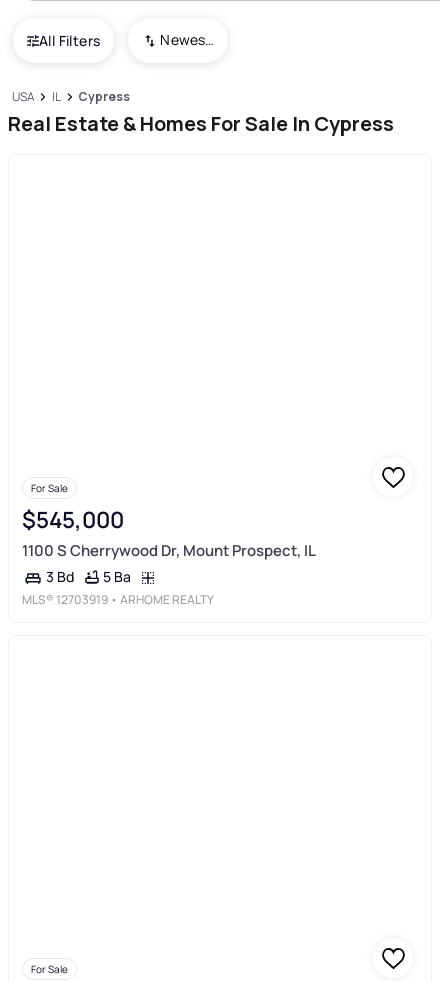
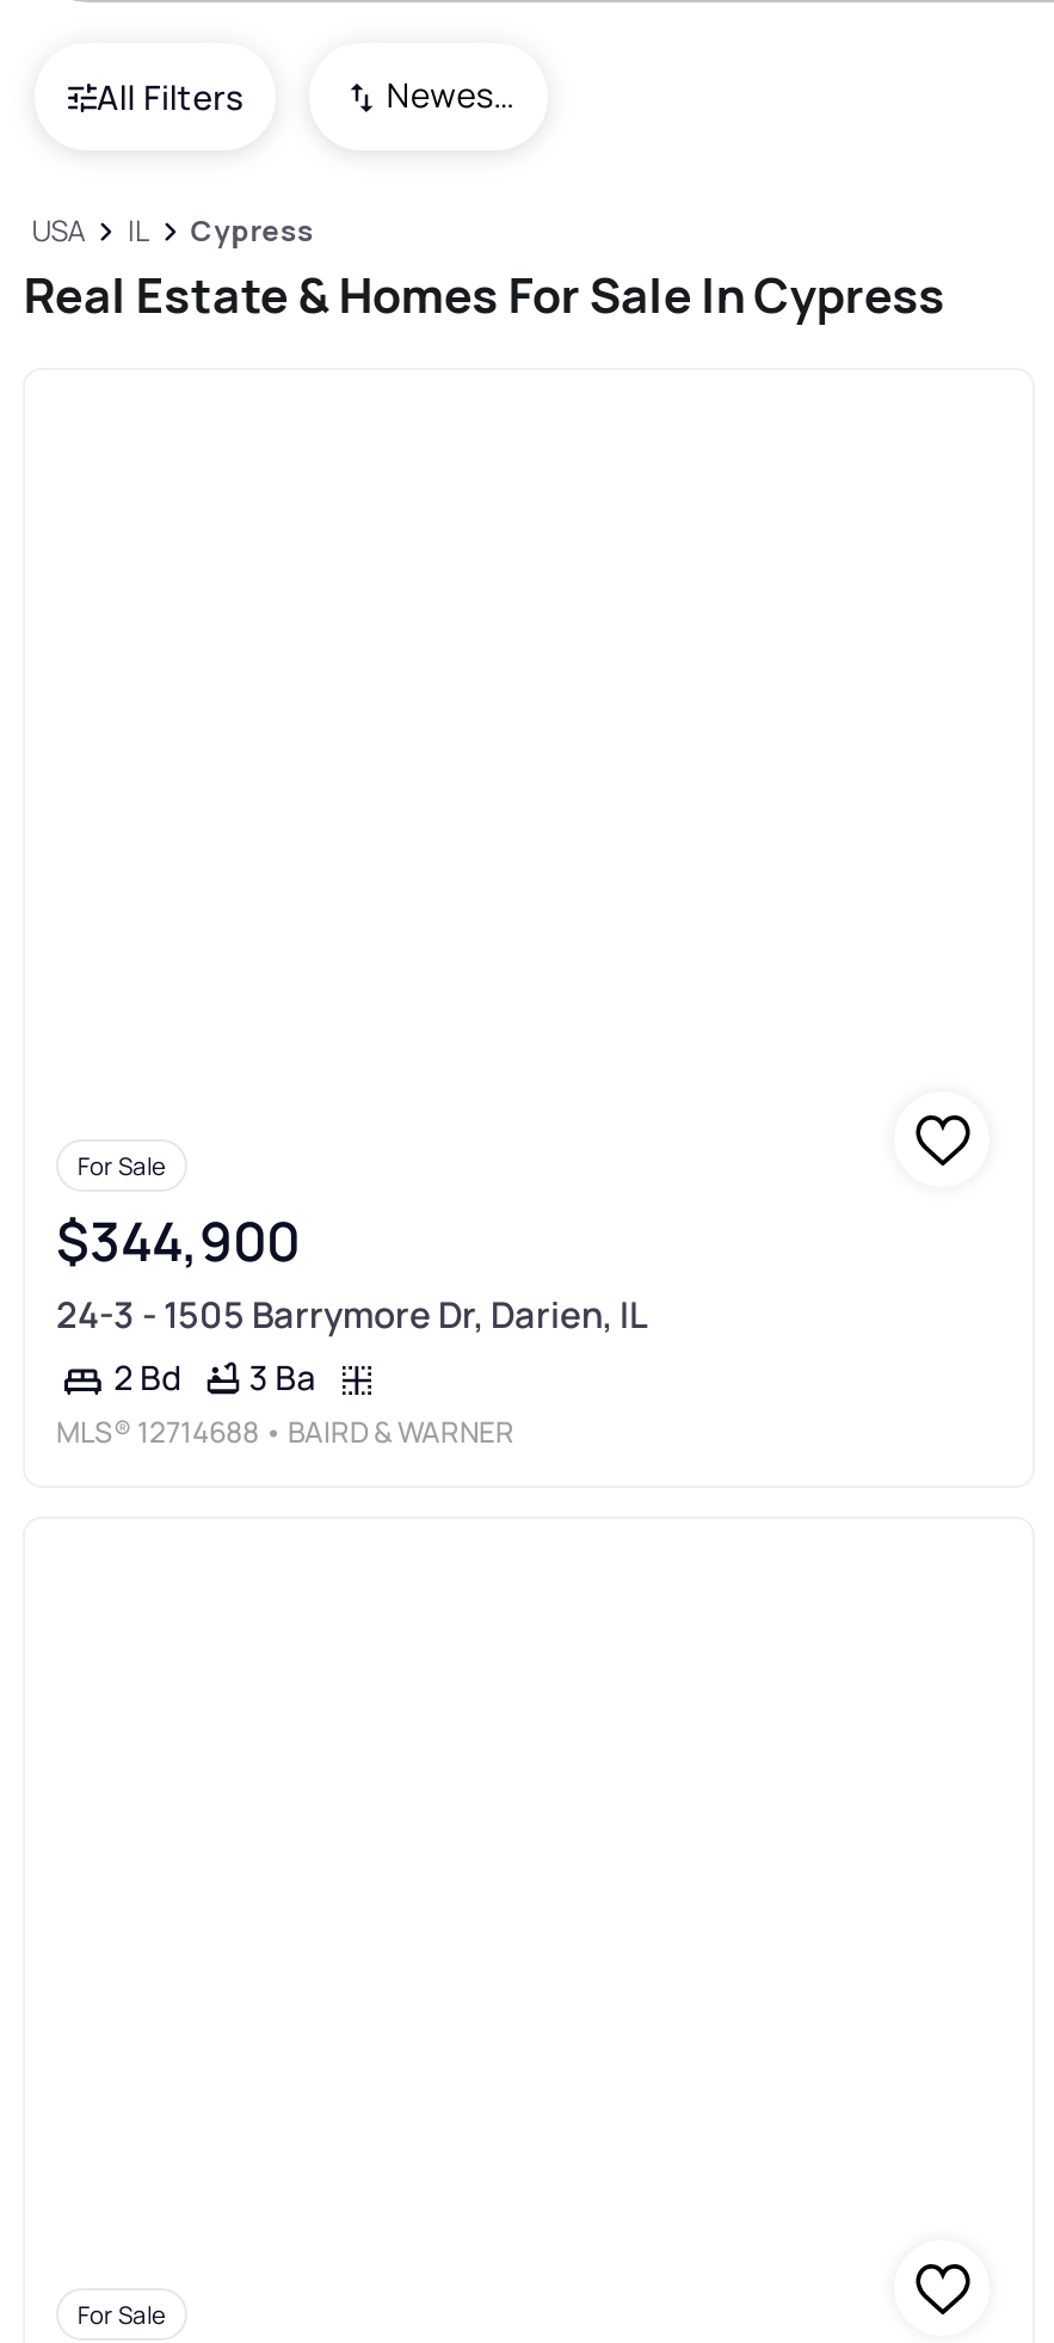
[22,504,316,608] $545,000 | 1100 S Cherrywood Dr, Mount Prospect, IL | 3 Bd | 5 Ba | MLS® 12703919 • ARHOME REALTY -> [56,1205,648,1452] $344,900 | 24-3 - 1505 Barrymore Dr, Darien, IL | 2 Bd | 3 Ba | MLS® 12714688 • BAIRD & WARNER

